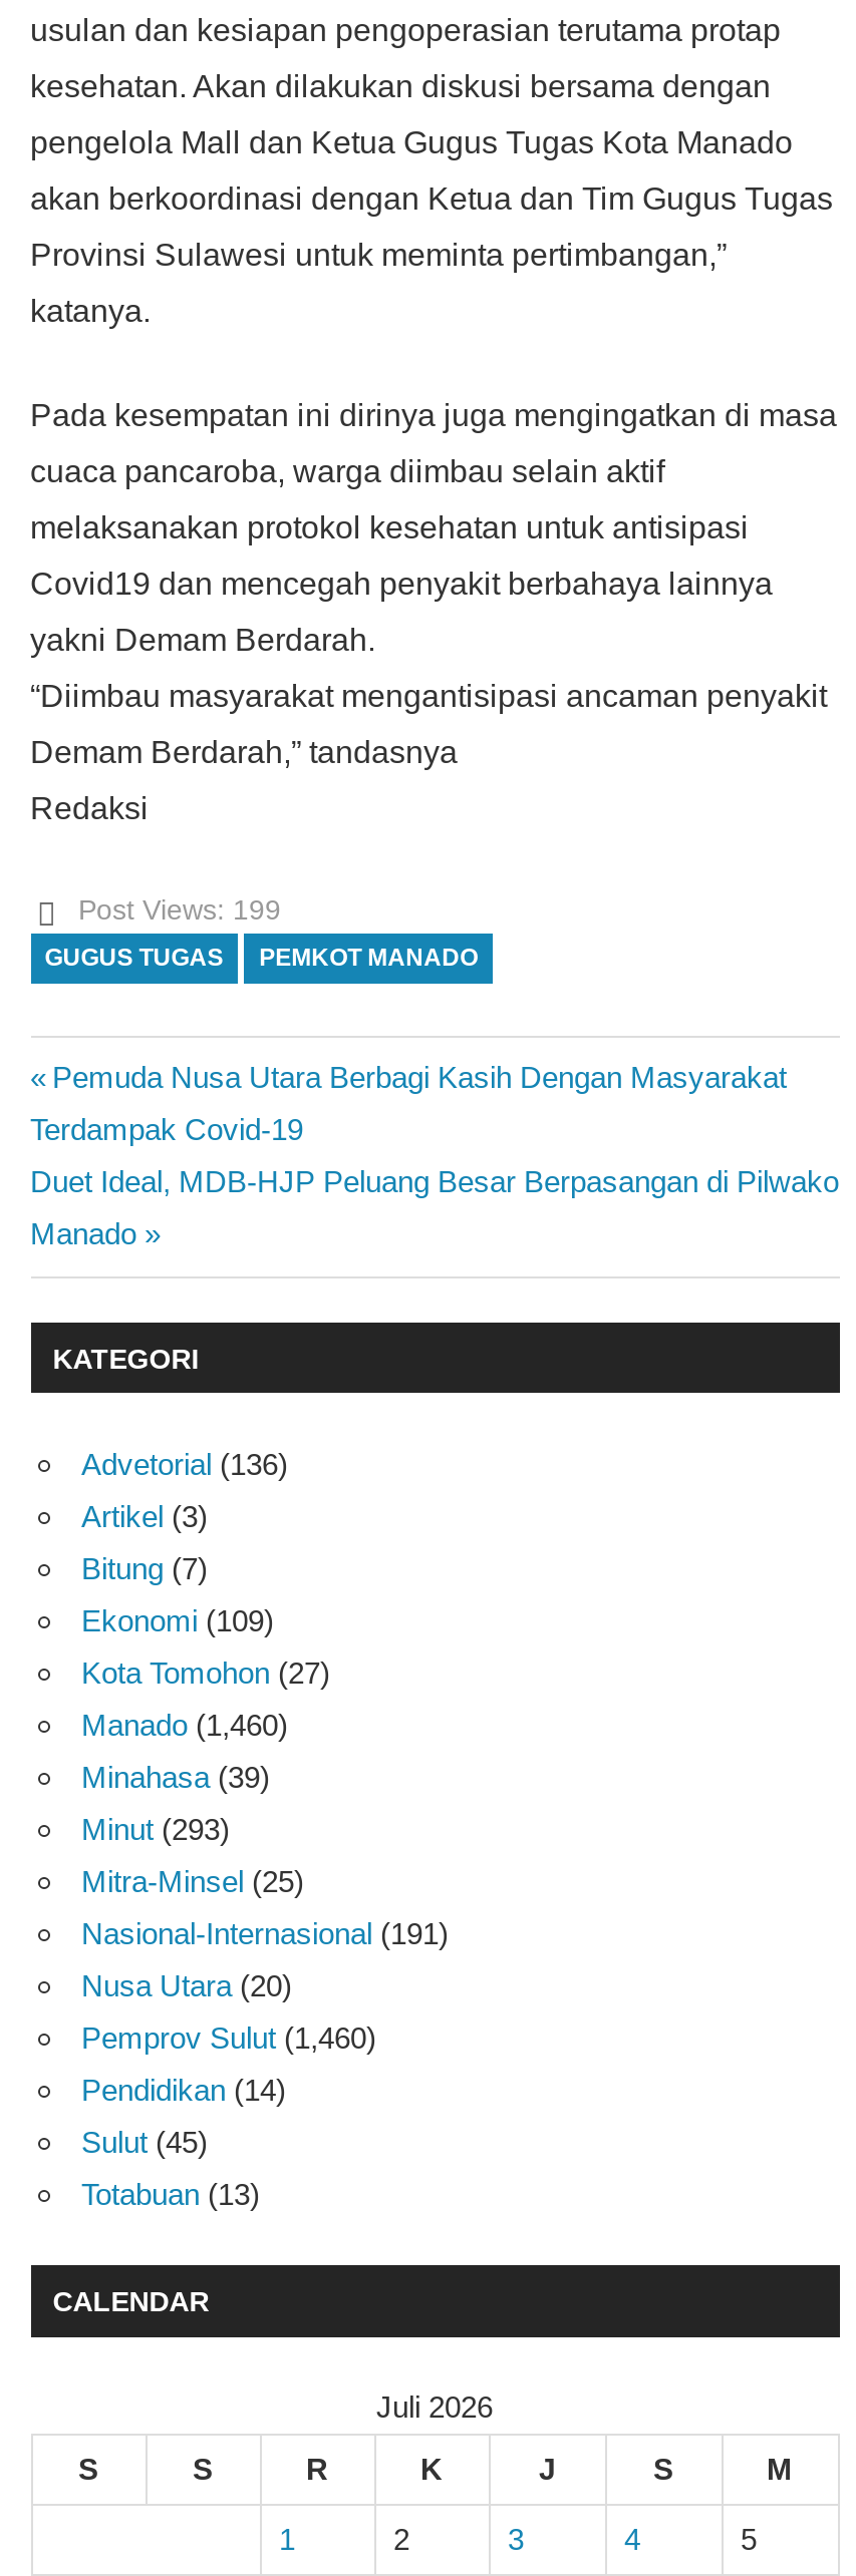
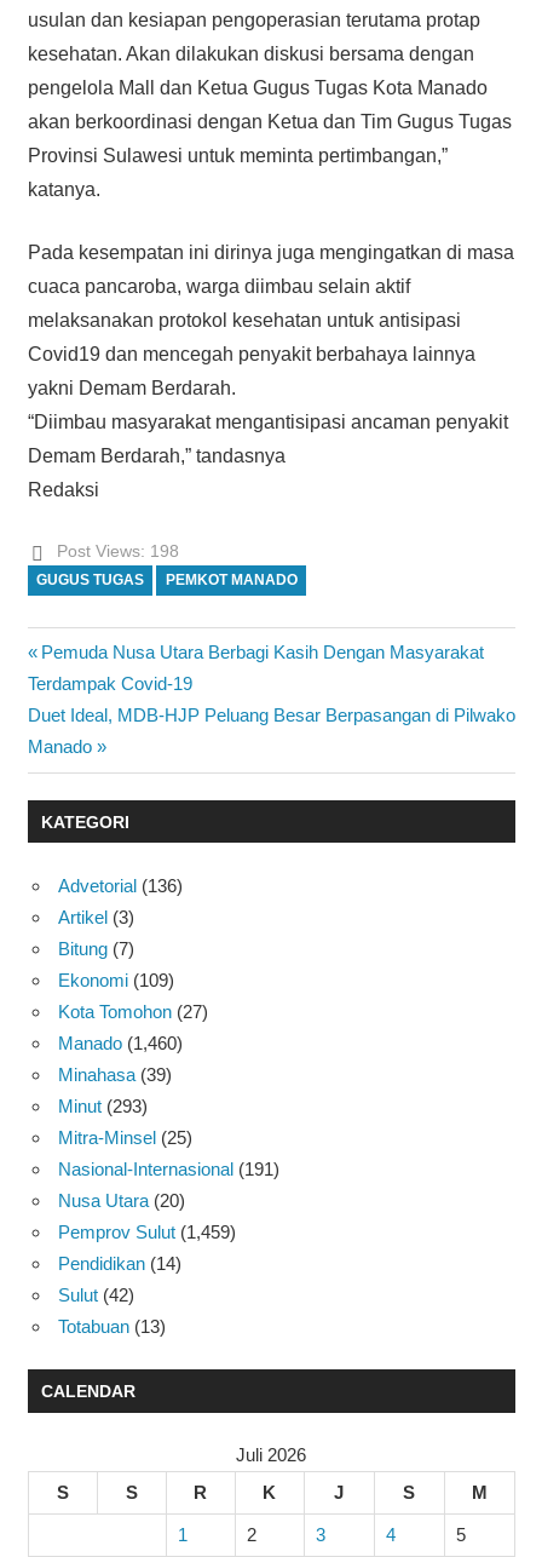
[78,894,281,926] Post Views: 199 -> [56,541,178,561] Post Views: 198
[81,2020,376,2055] Pemprov Sulut (1,460) -> [58,1222,236,1242] Pemprov Sulut (1,459)
[81,2125,208,2159] Sulut (45) -> [58,1285,134,1305] Sulut (42)

